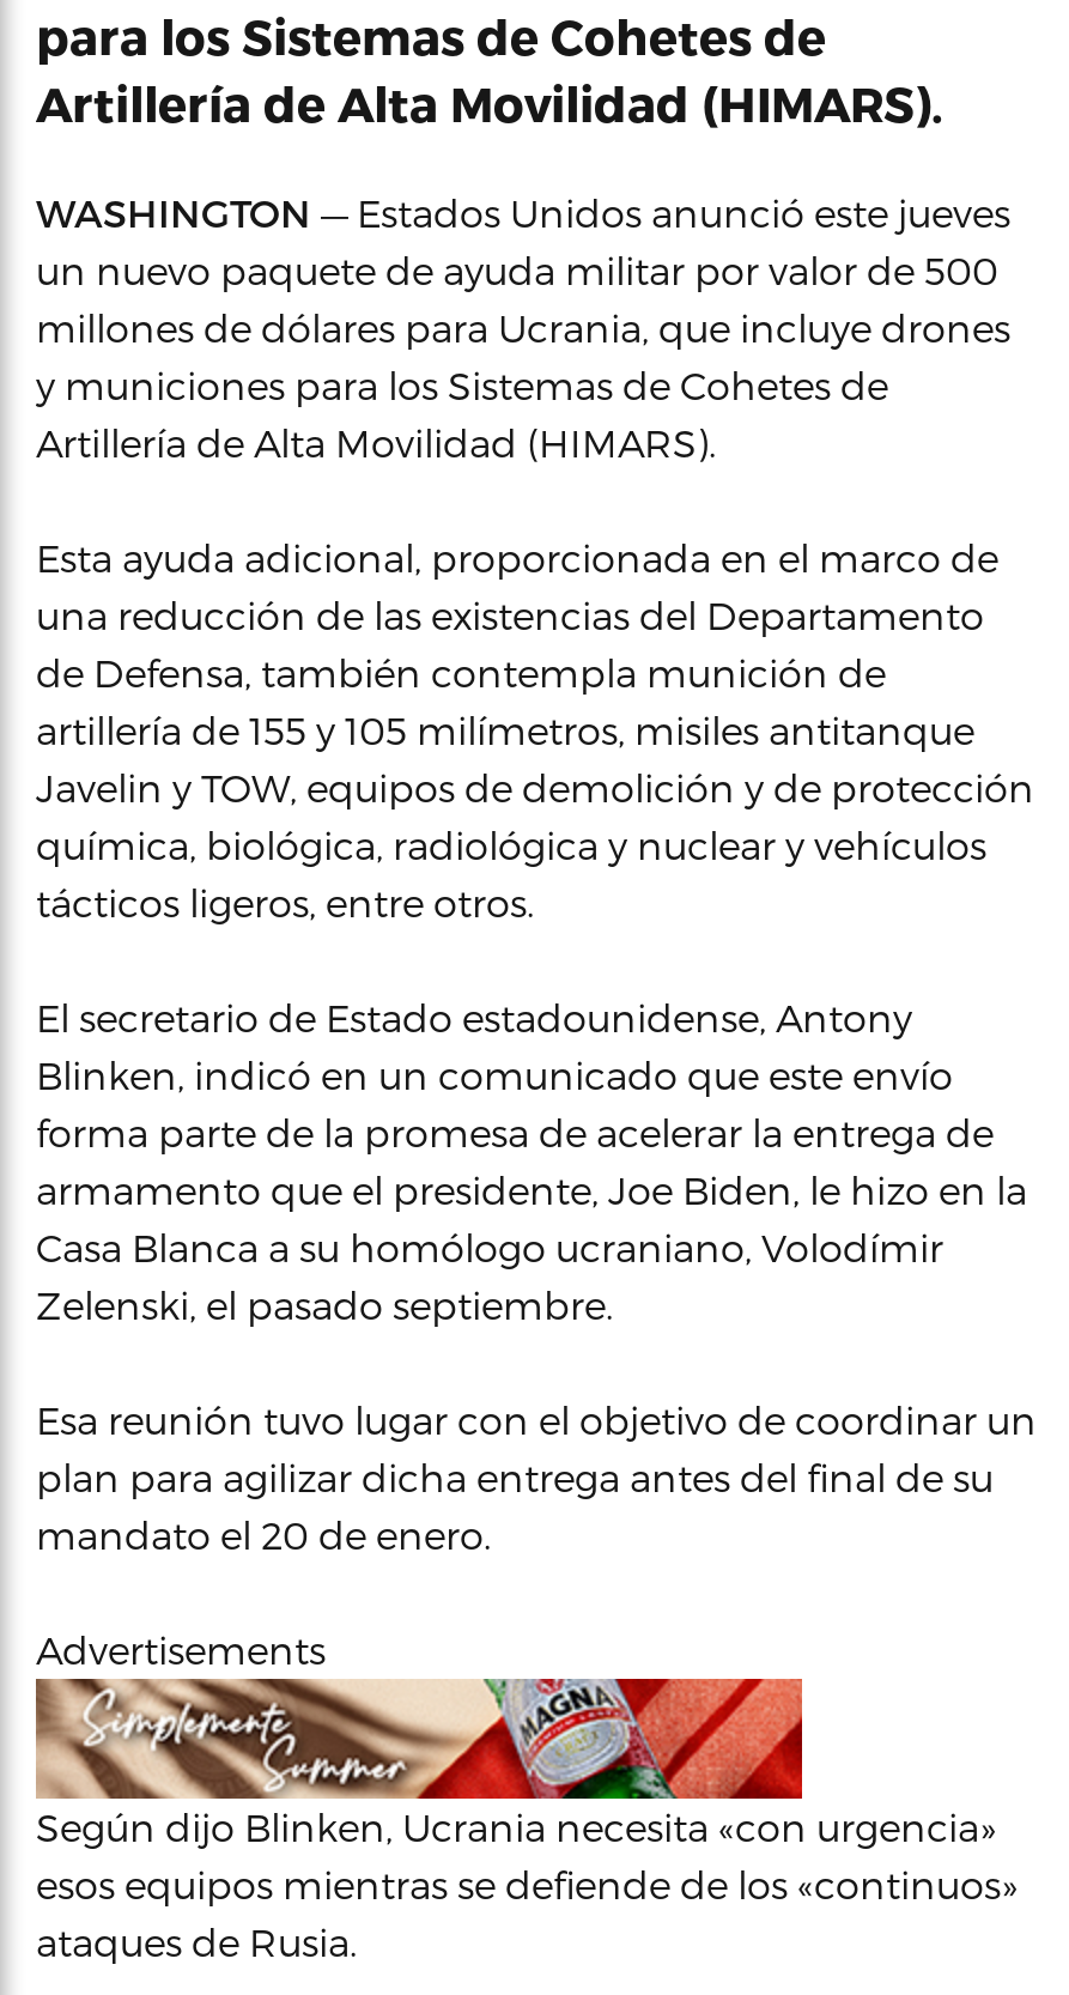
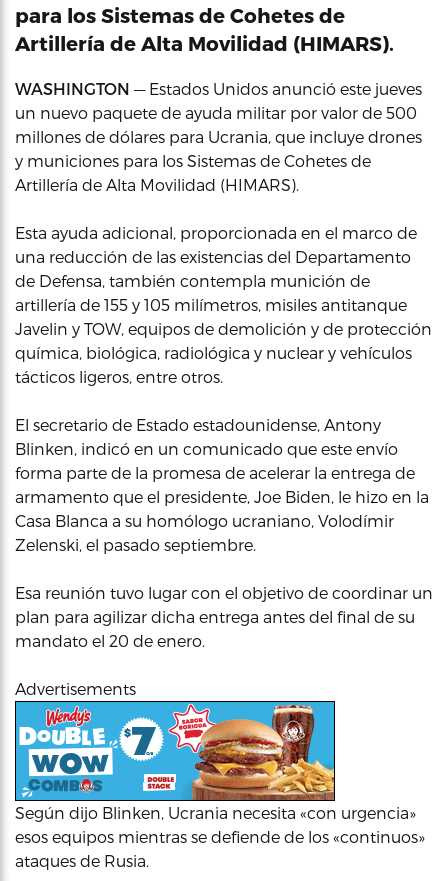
[34,1676,804,1799] [image] -> [14,700,336,801] [image]

